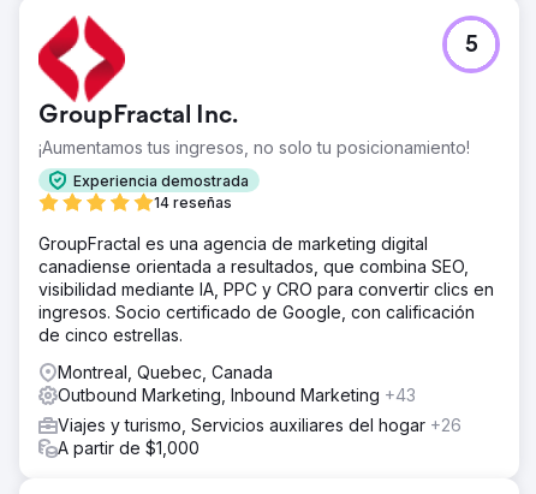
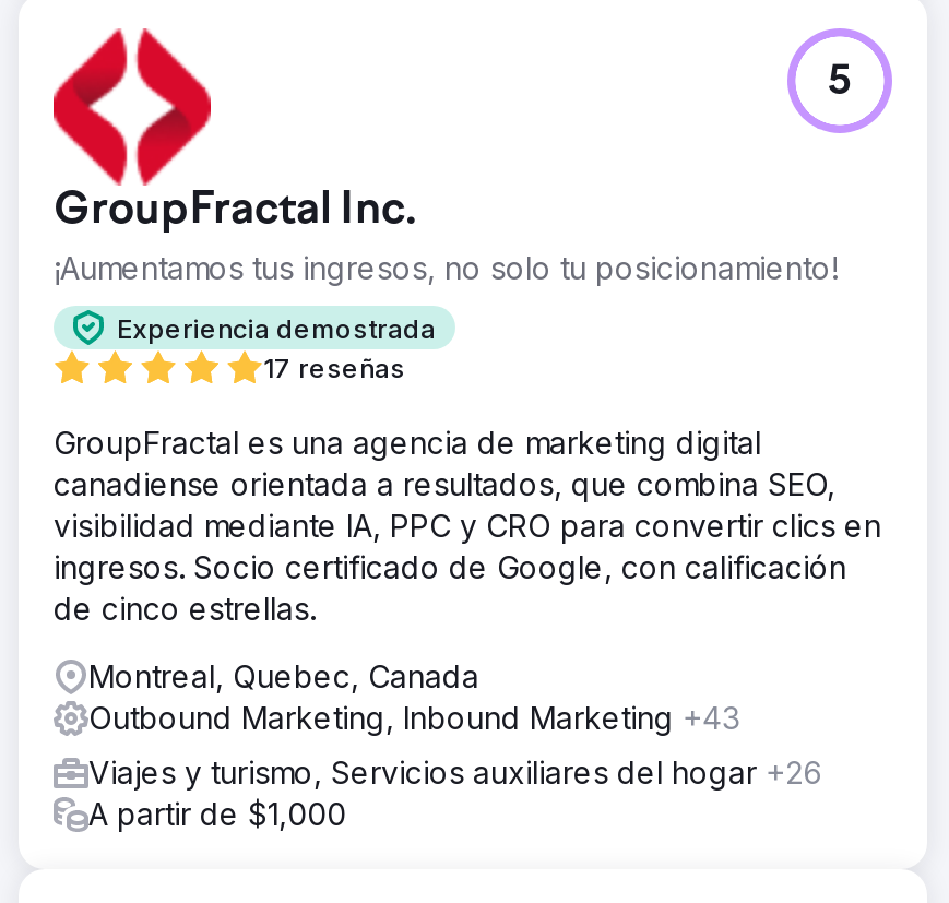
[154,194,232,212] 14 reseñas -> [263,352,405,384] 17 reseñas

